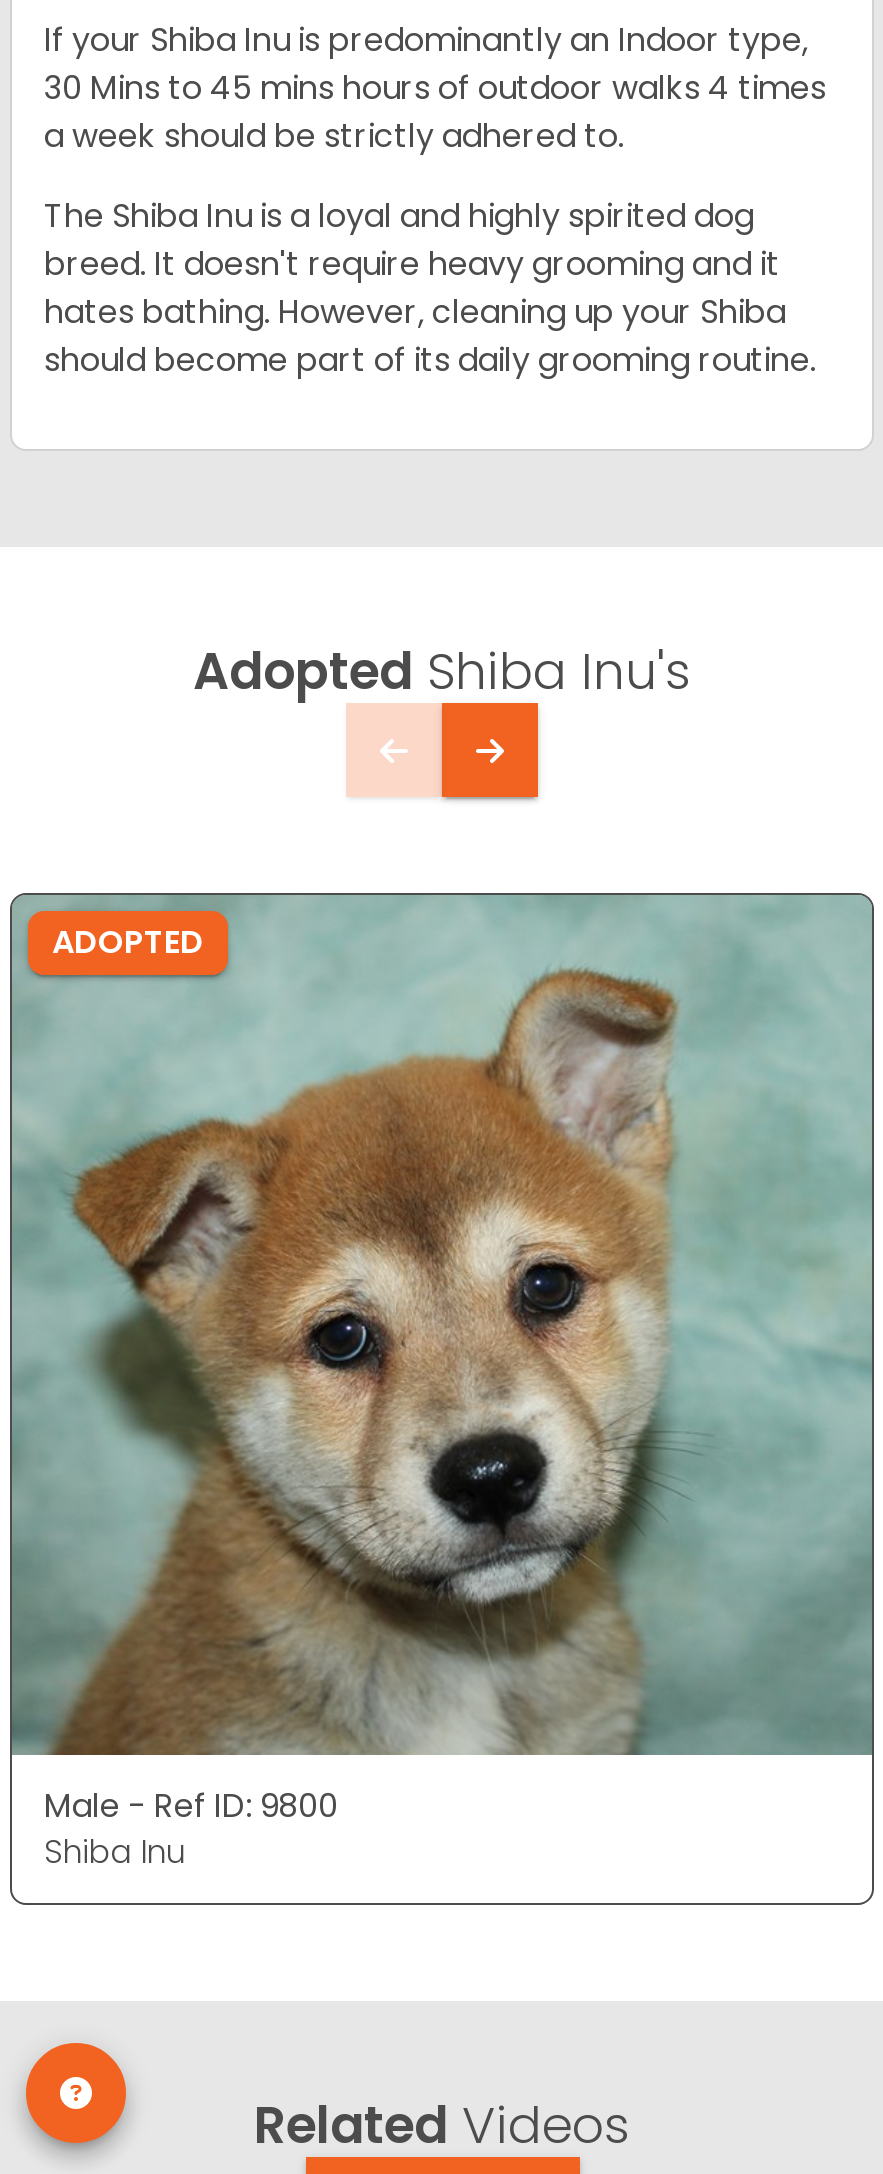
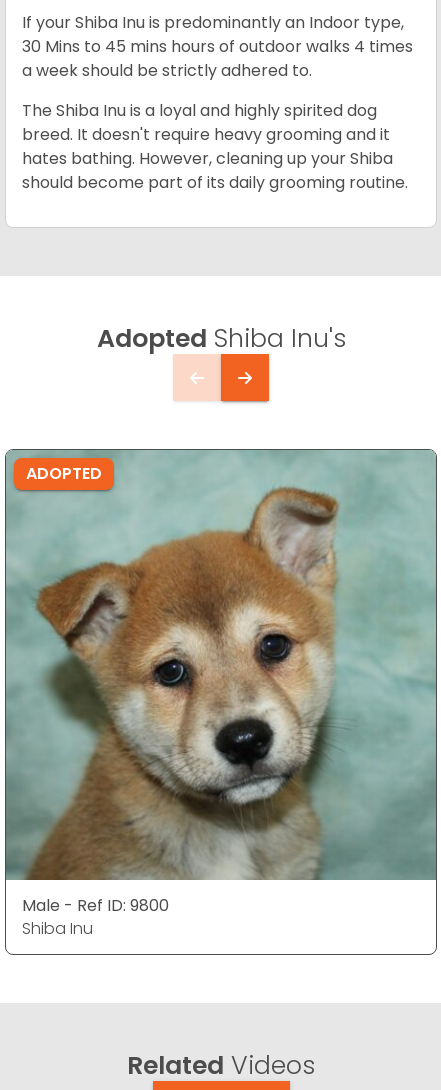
[22,2041,130,2157] [image] -> none

